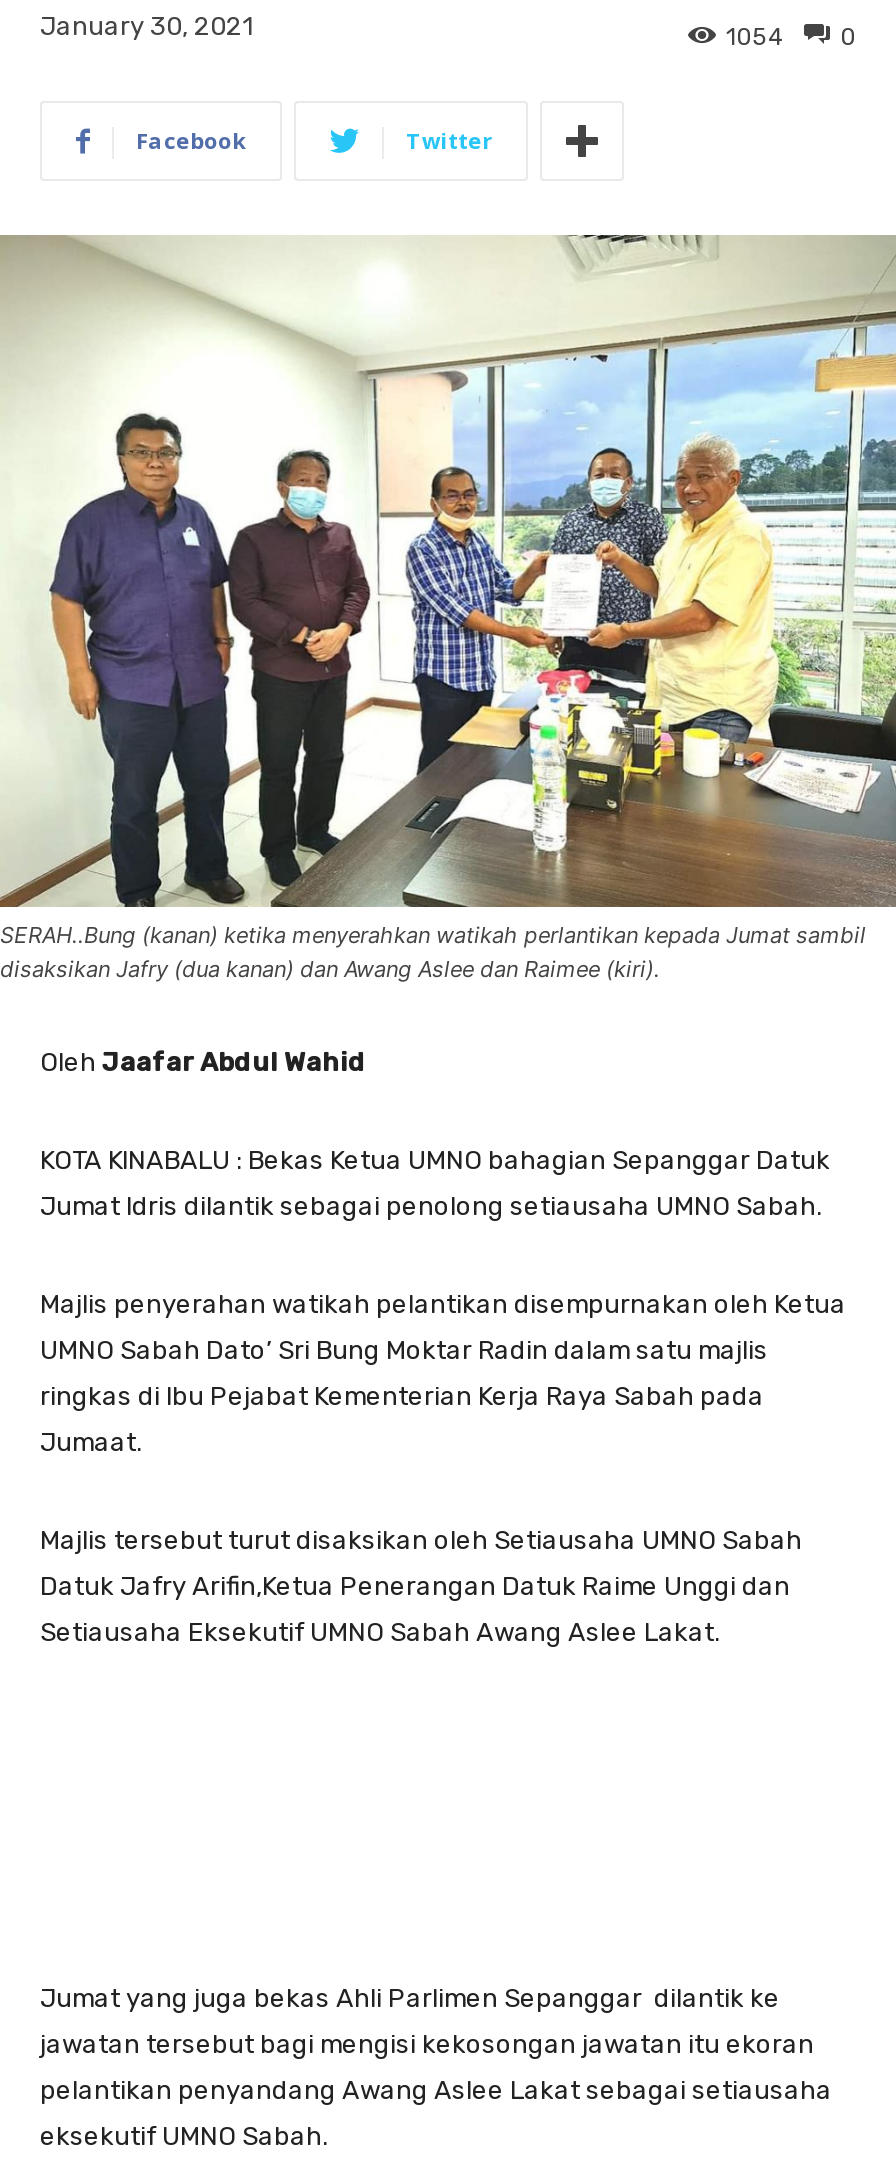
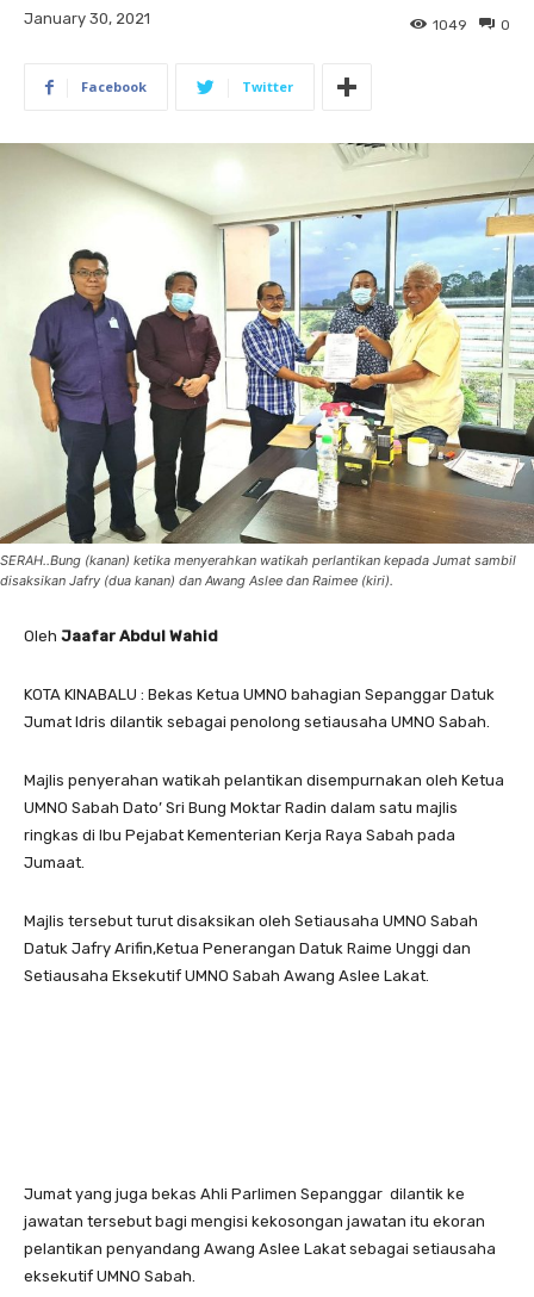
[726,23,784,51] 1054 -> [433,17,467,33] 1049

